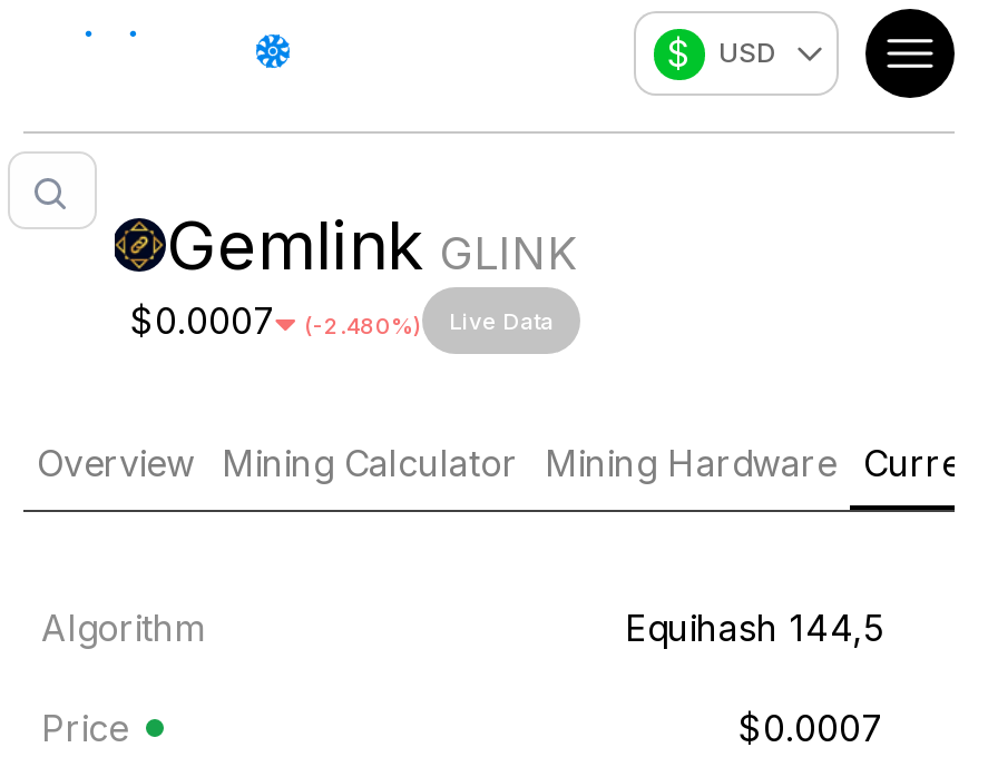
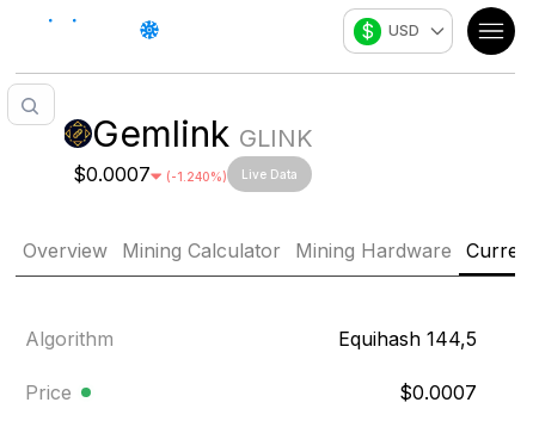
[130,298,554,343] $0.0007 (-2.480%) Live Data -> [73,162,298,186] $0.0007 (-1.240%) Live Data

